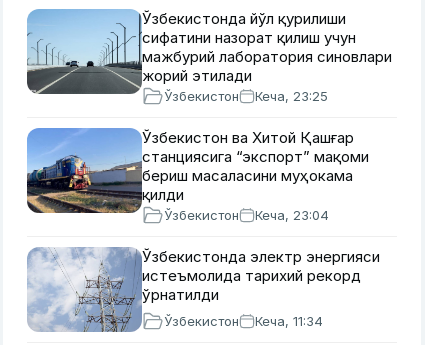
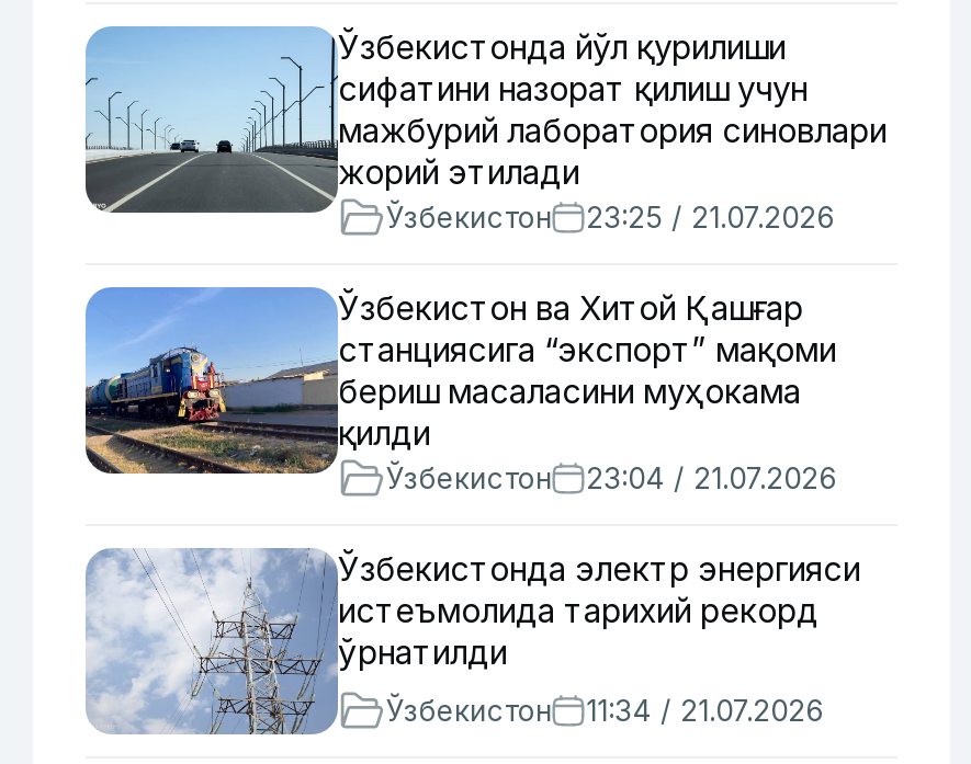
[164,88,328,104] Ўзбекистон Кеча, 23:25 -> [386,199,834,235] Ўзбекистон 23:25 / 21.07.2026
[164,207,329,223] Ўзбекистон Кеча, 23:04 -> [386,460,836,495] Ўзбекистон 23:04 / 21.07.2026
[164,313,323,329] Ўзбекистон Кеча, 11:34 -> [386,693,823,728] Ўзбекистон 11:34 / 21.07.2026

